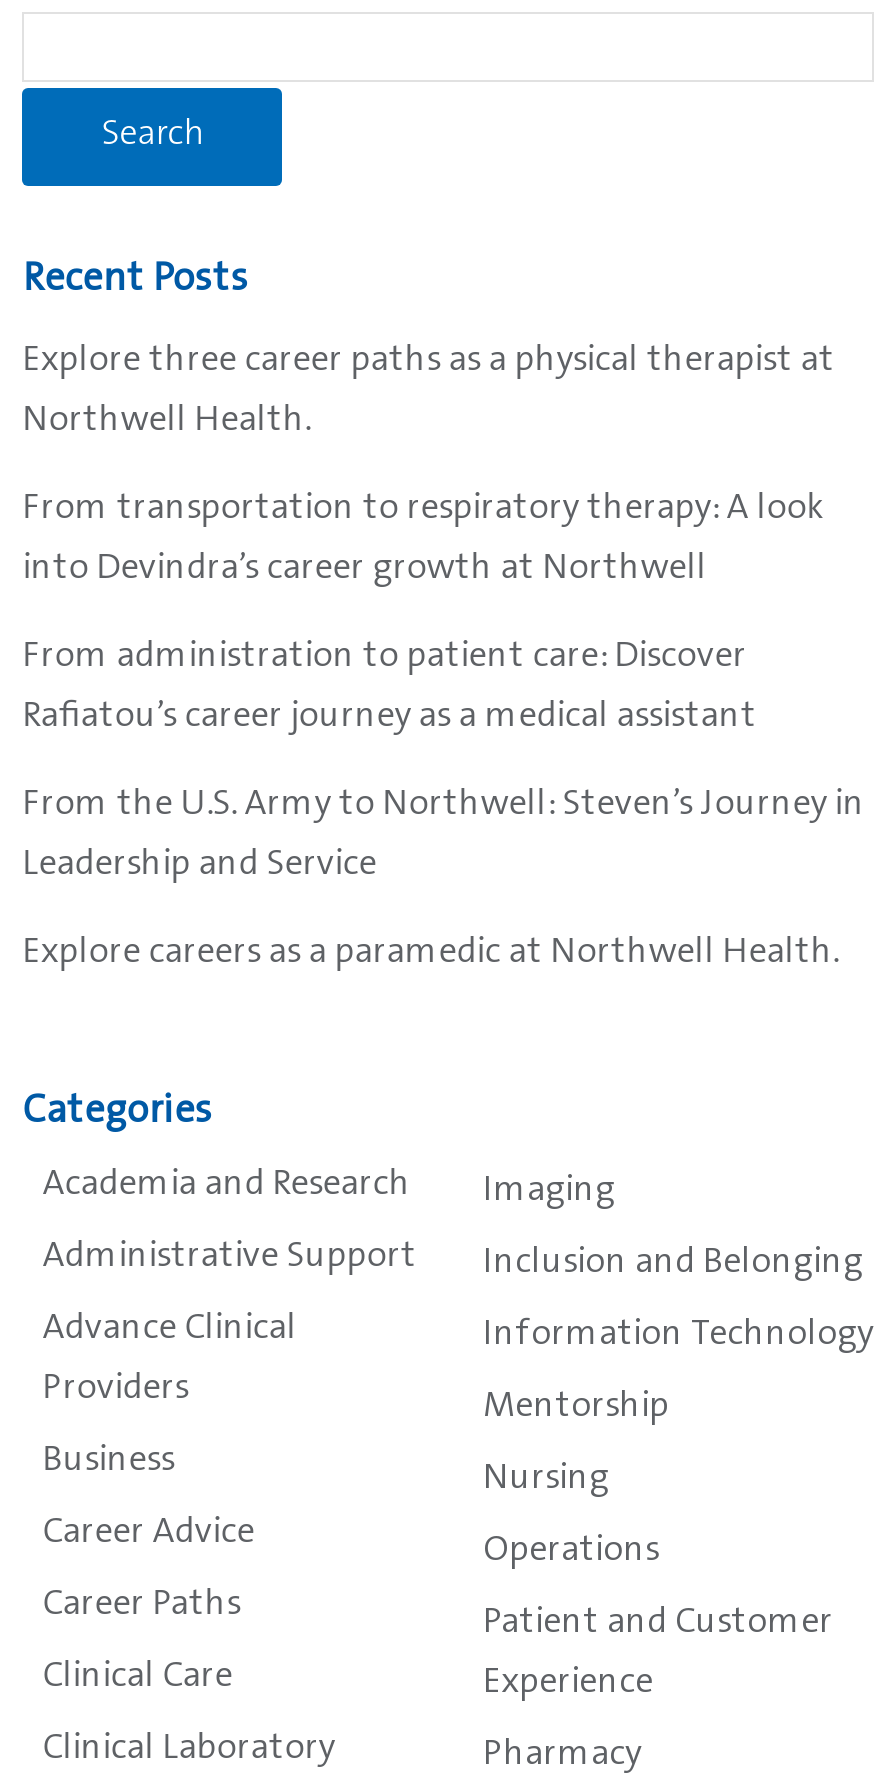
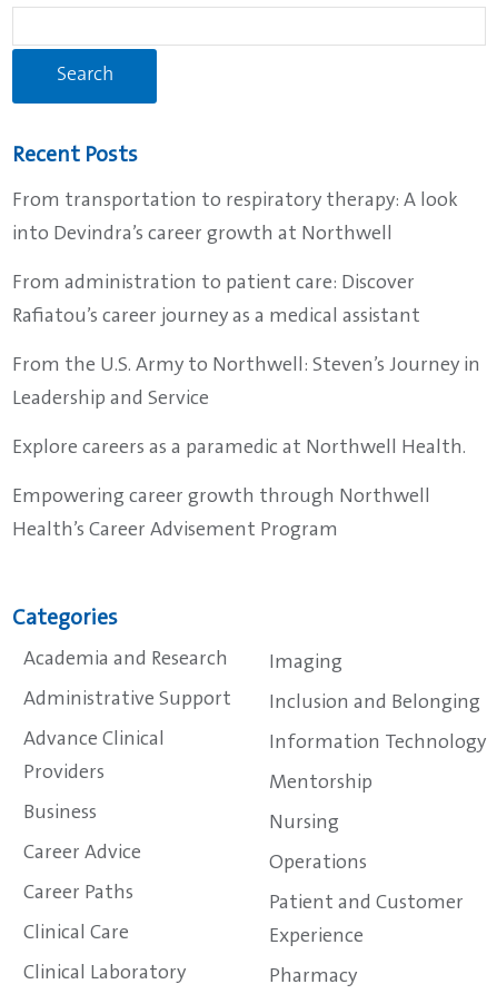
[22,344,834,440] Explore three career paths as a physical therapist at | Northwell Health. -> none
moved [22,492,864,972] -> [12,192,481,459]: From transportation to respiratory therapy: A look | into Devindra’s career growth at Northwell | From administration to patient care: Discover | Rafiatou’s career journey as a medical assistant | From the U.S. Army to Northwell: Steven’s Journey in | Leadership and Service | Explore careers as a paramedic at Northwell Health.
none -> [12,488,431,541] Empowering career growth through Northwell | Health’s Career Advisement Program

